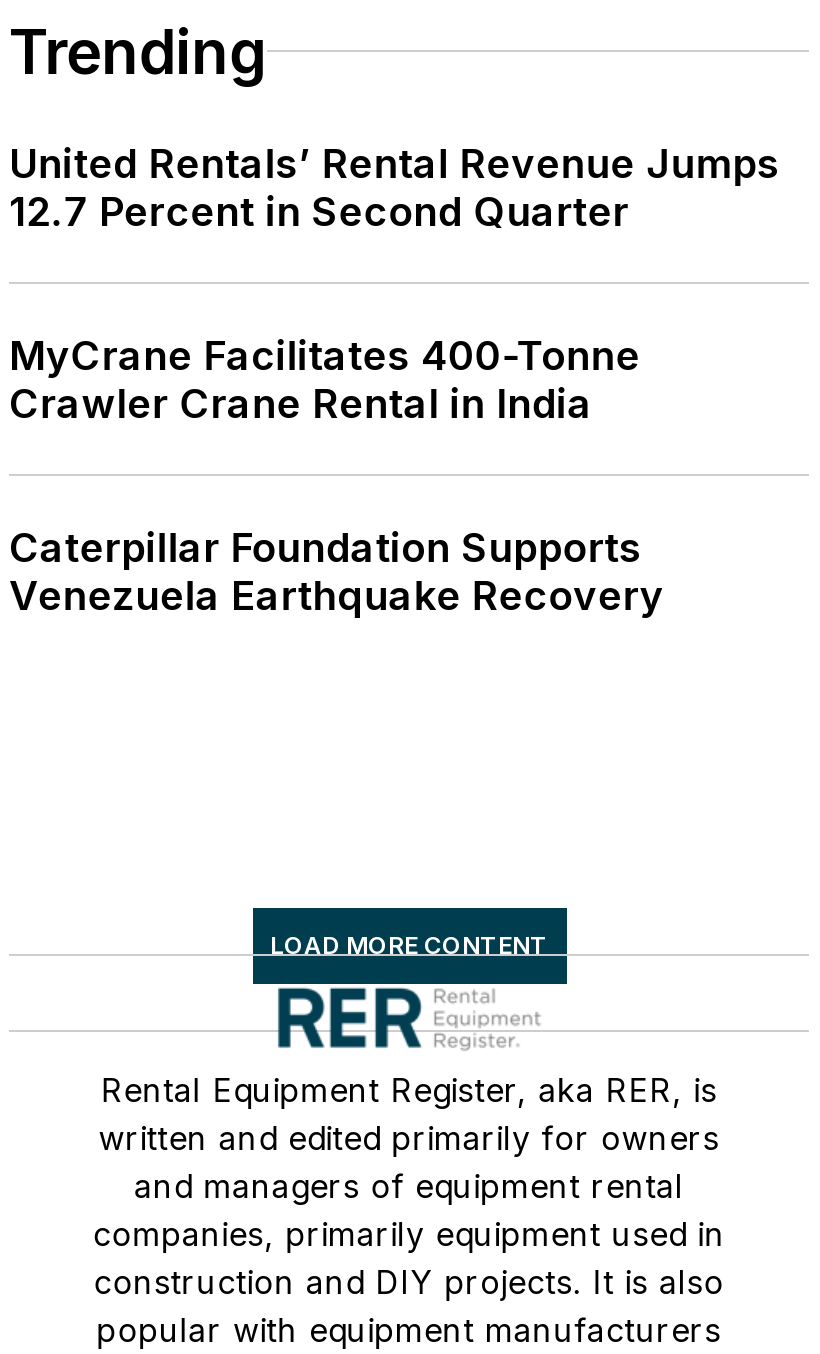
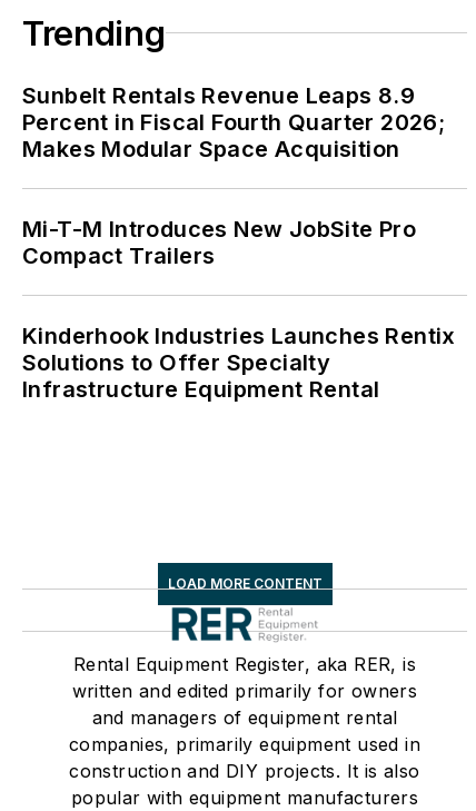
[9,140,780,236] United Rentals’ Rental Revenue Jumps | 12.7 Percent in Second Quarter -> [22,82,445,162] Sunbelt Rentals Revenue Leaps 8.9 | Percent in Fiscal Fourth Quarter 2026; | Makes Modular Space Acquisition
[9,332,644,428] MyCrane Facilitates 400-Tonne | Crawler Crane Rental in India -> [22,216,418,269] Mi-T-M Introduces New JobSite Pro | Compact Trailers
[9,524,664,620] Caterpillar Foundation Supports | Venezuela Earthquake Recovery -> [22,322,456,402] Kinderhook Industries Launches Rentix | Solutions to Offer Specialty | Infrastructure Equipment Rental

